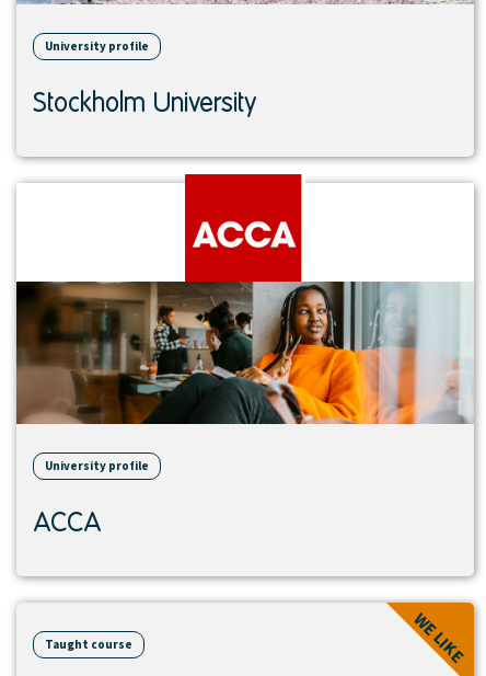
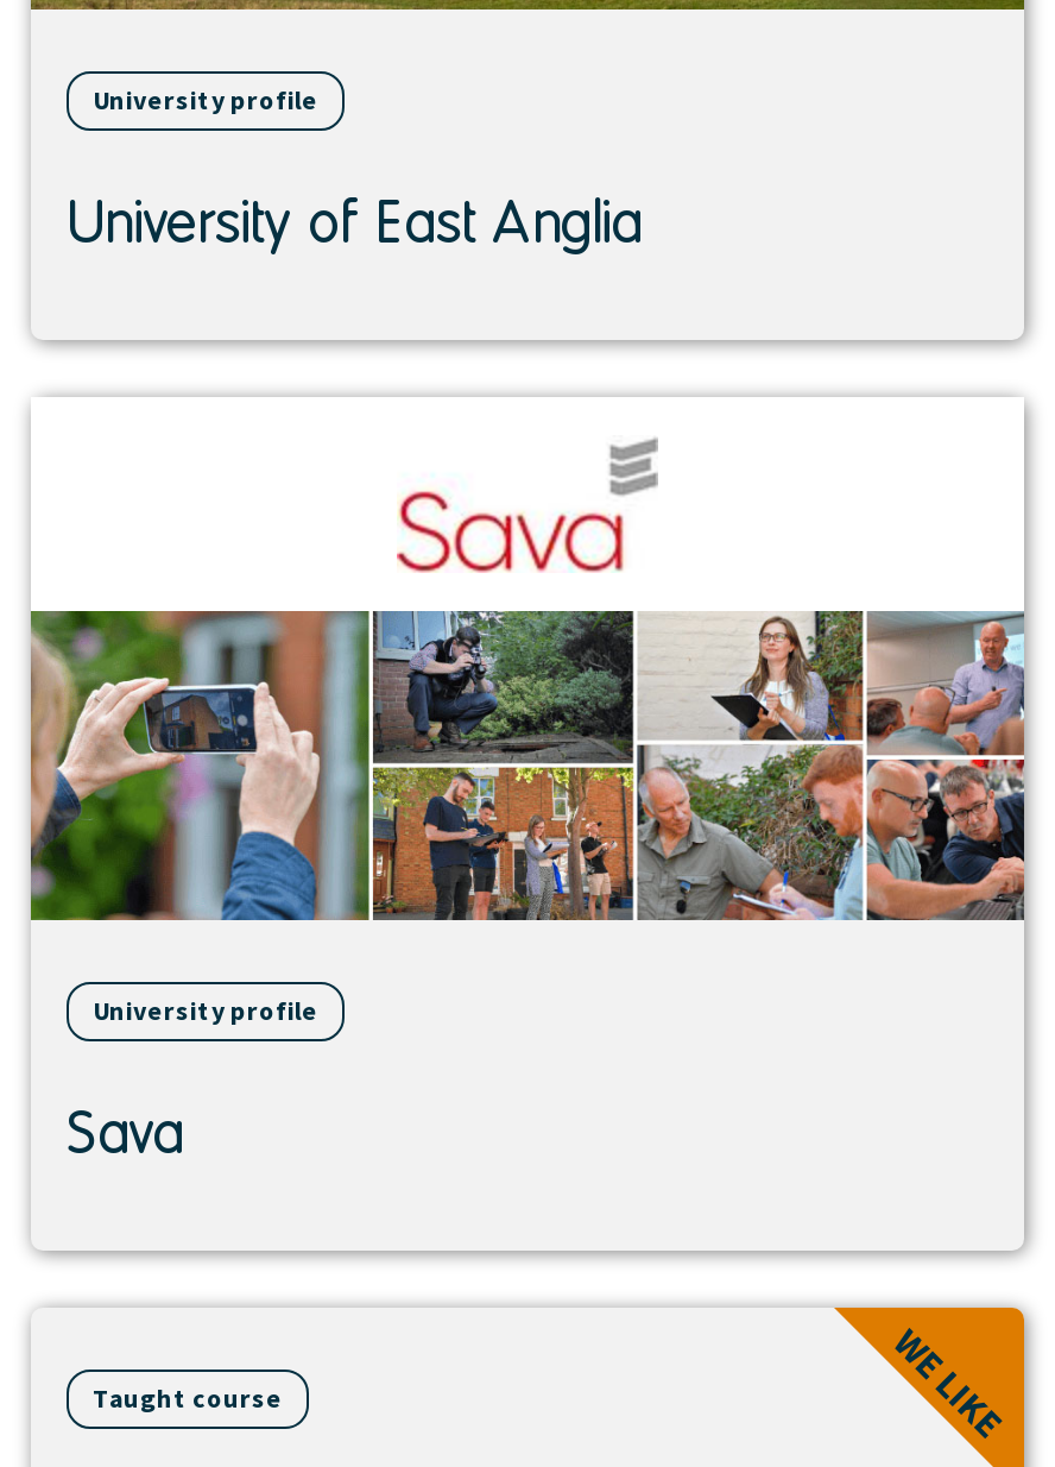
[33,85,257,117] Stockholm University -> [67,185,642,254] University of East Anglia
[15,173,474,425] [image] -> [29,378,1026,923] [image]
[33,505,102,537] ACCA -> [67,1096,183,1165] Sava

